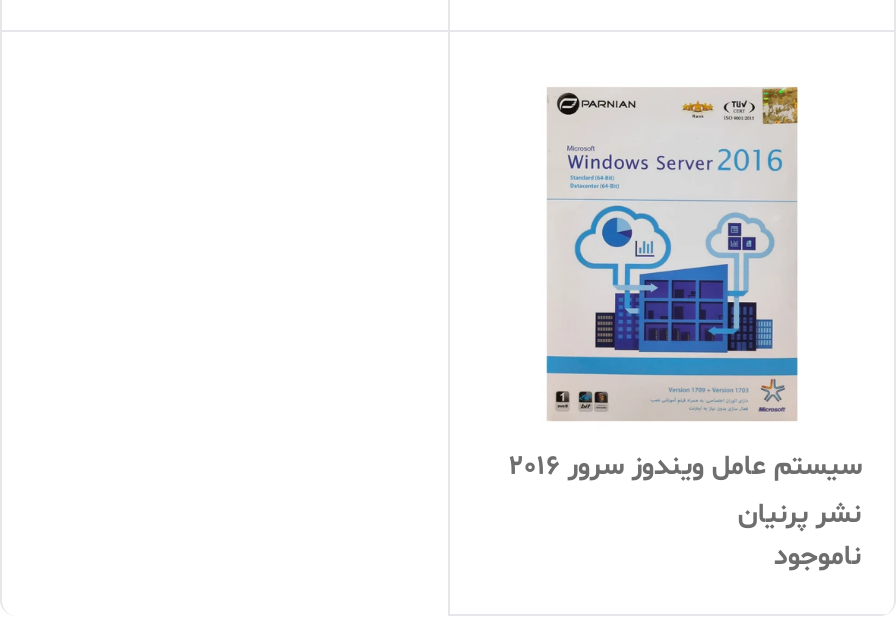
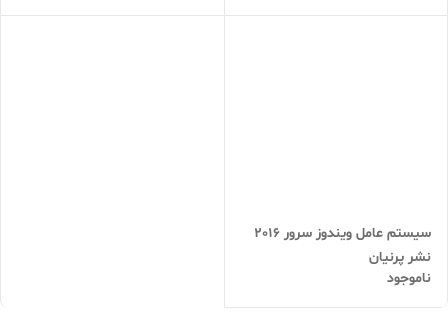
[544,84,800,422] [image] -> none

